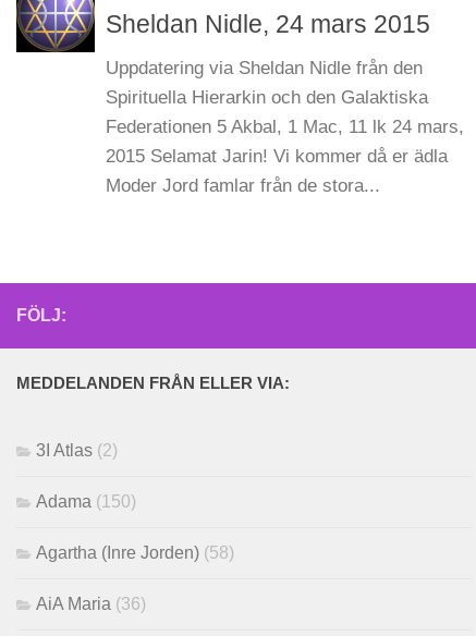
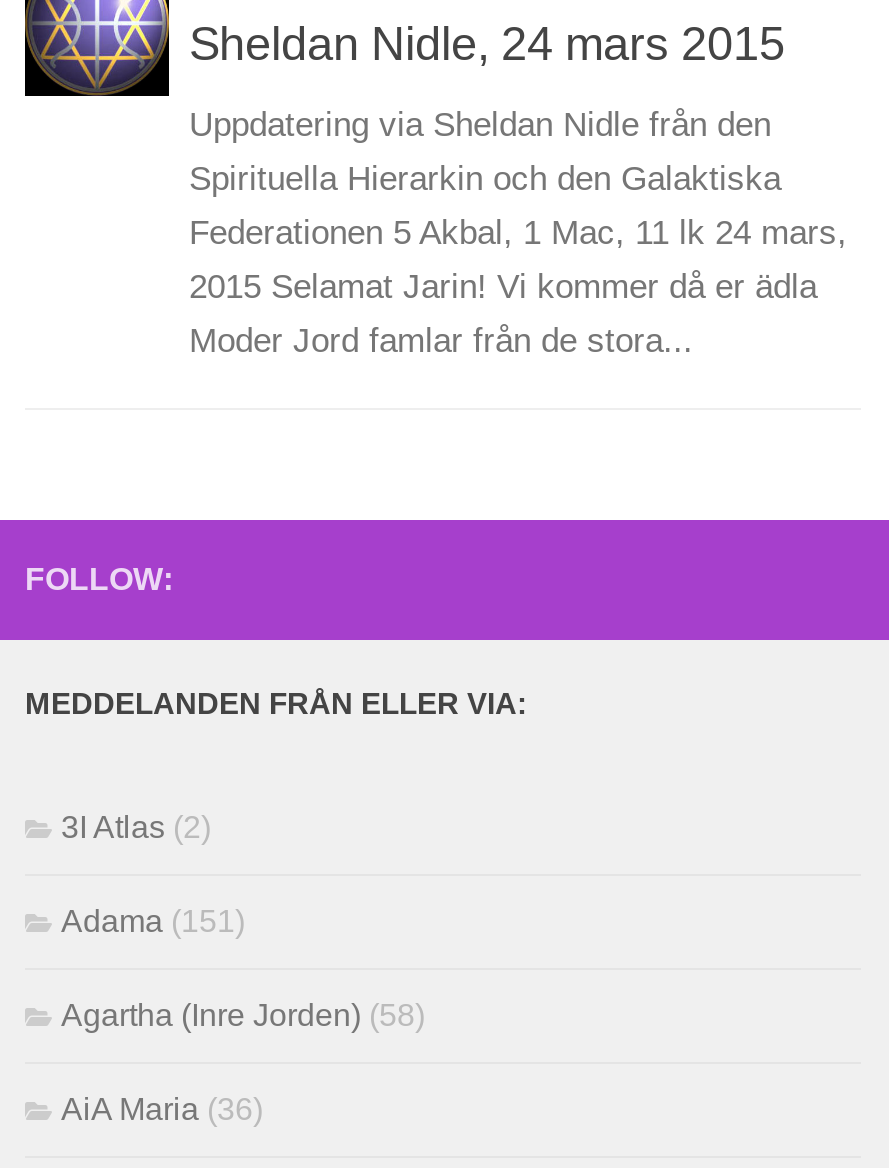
[16,306,66,324] FÖLJ: -> [25,562,173,596] FOLLOW:
[36,492,136,511] Adama (150) -> [61,904,245,938] Adama (151)

